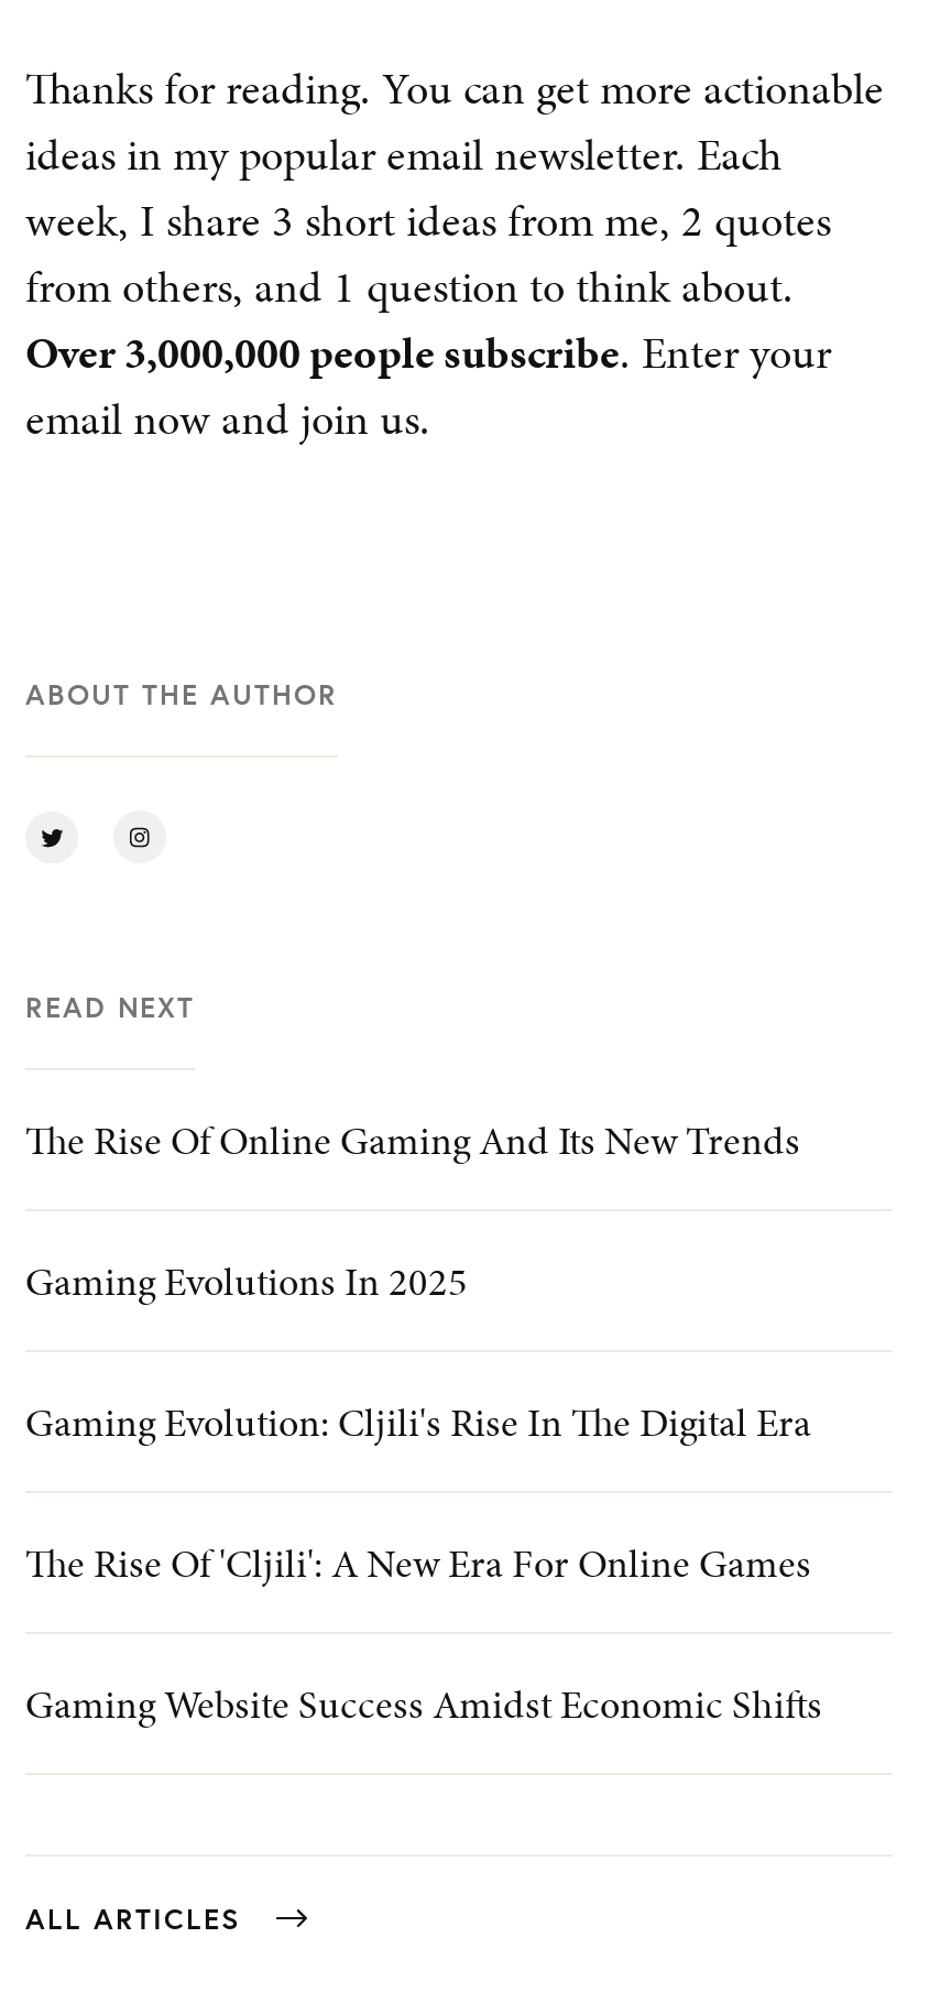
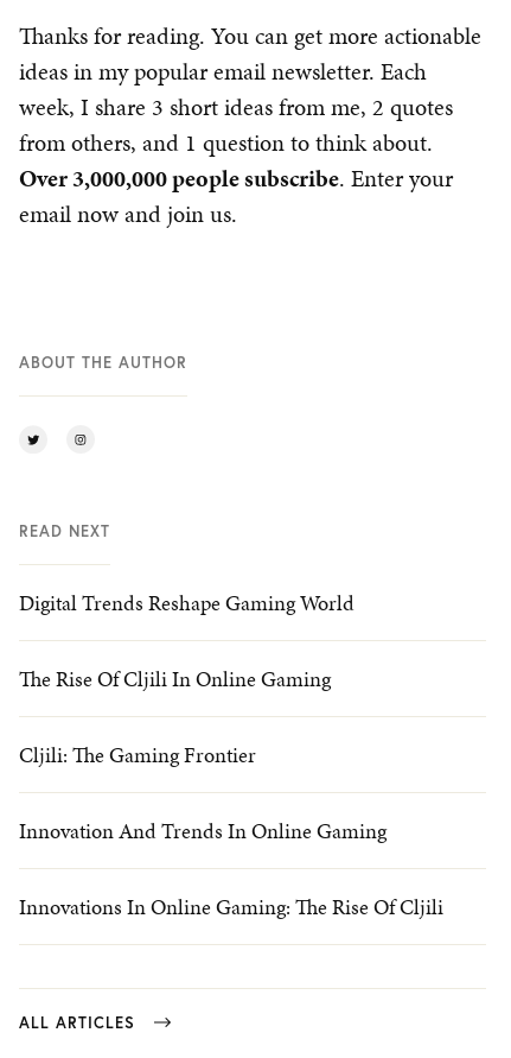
[25,1112,800,1167] The Rise Of Online Gaming And Its New Trends -> [19,588,354,617] Digital Trends Reshape Gaming World
[25,1253,468,1308] Gaming Evolutions In 2025 -> [19,664,331,693] The Rise Of Cljili In Online Gaming
[25,1394,811,1449] Gaming Evolution: Cljili's Rise In The Digital Era -> [19,740,256,769] Cljili: The Gaming Frontier
[25,1535,811,1590] The Rise Of 'cljili': A New Era For Online Games -> [19,816,387,845] Innovation And Trends In Online Gaming
[25,1676,822,1731] Gaming Website Success Amidst Economic Shifts -> [19,892,443,921] Innovations In Online Gaming: The Rise Of Cljili

